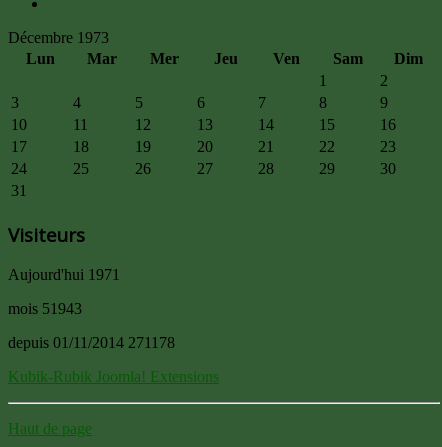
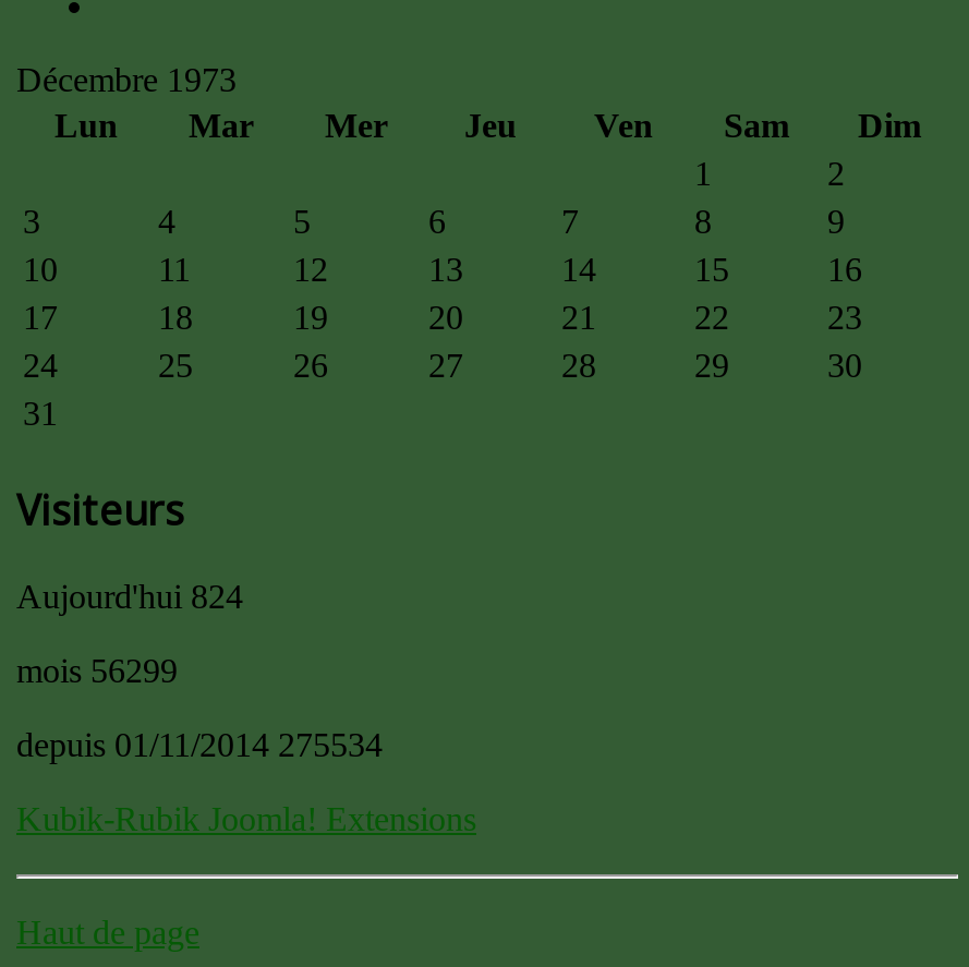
[8,265,120,282] Aujourd'hui 1971 -> [16,577,243,614] Aujourd'hui 824
[8,299,82,316] mois 51943 -> [16,651,178,688] mois 56299
[8,333,175,350] depuis 01/11/2014 271178 -> [16,725,383,762] depuis 01/11/2014 275534

